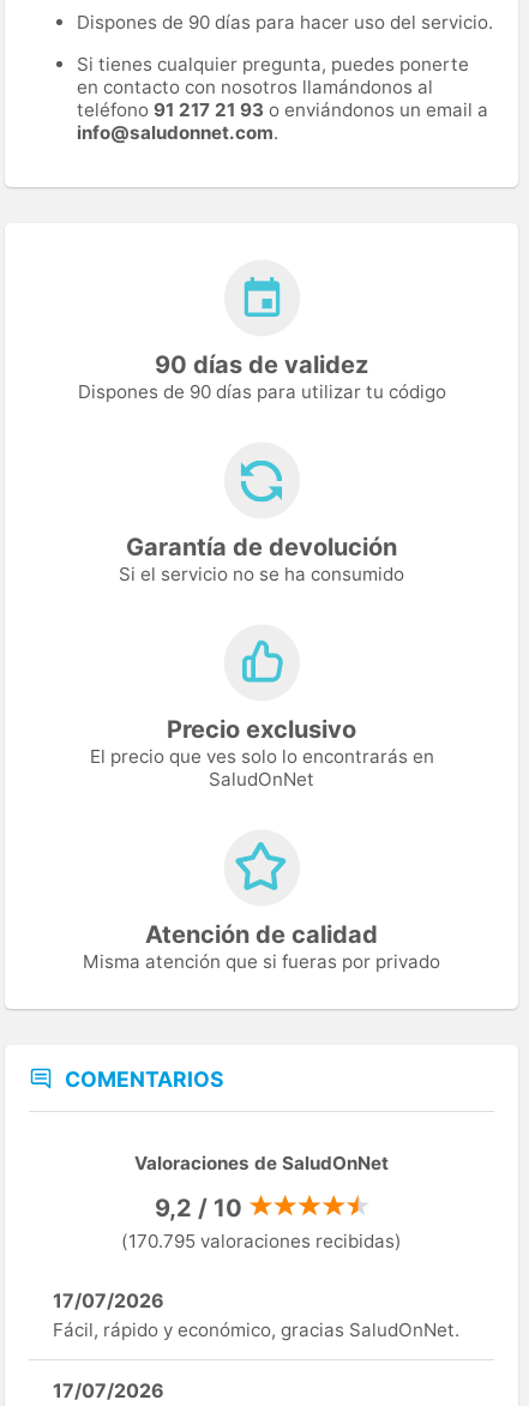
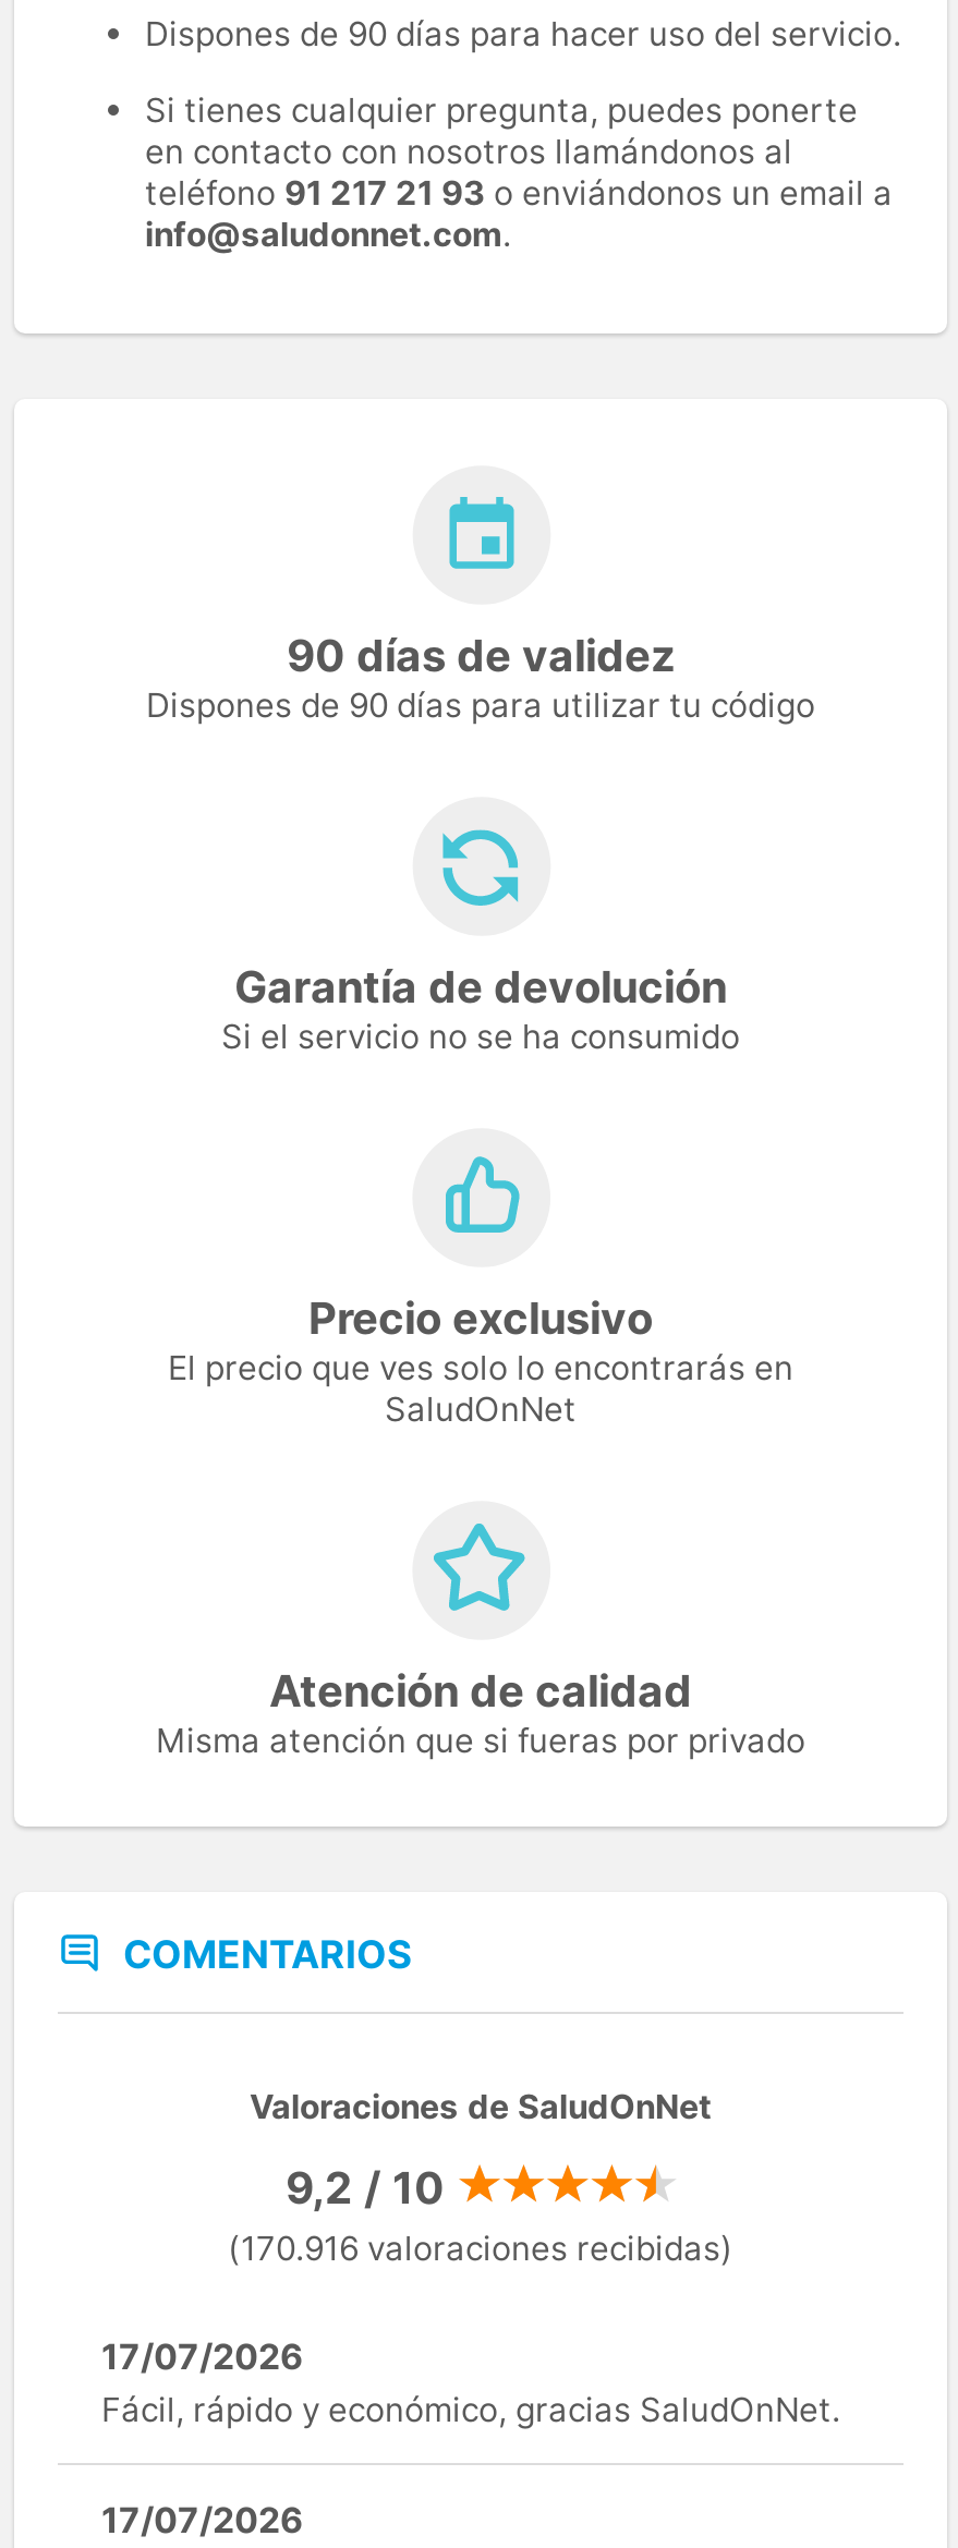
[121,1230,402,1252] (170.795 valoraciones recibidas) -> [228,2227,733,2269] (170.916 valoraciones recibidas)

